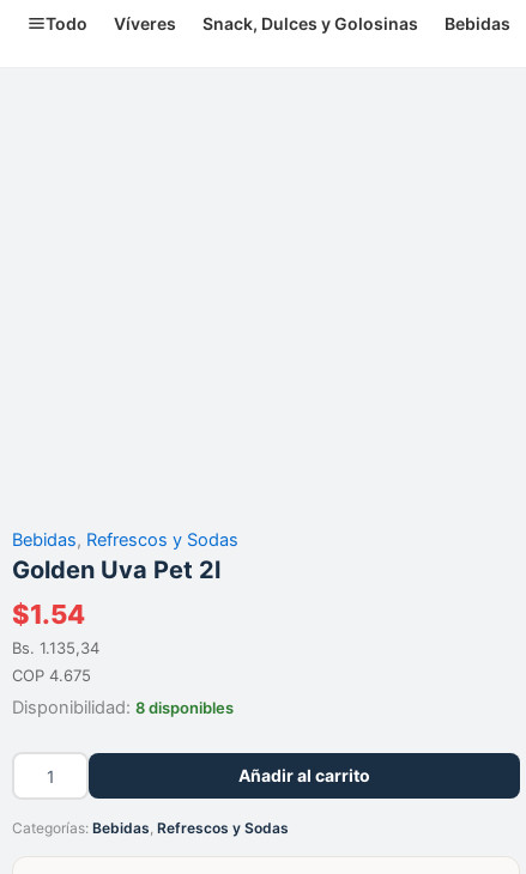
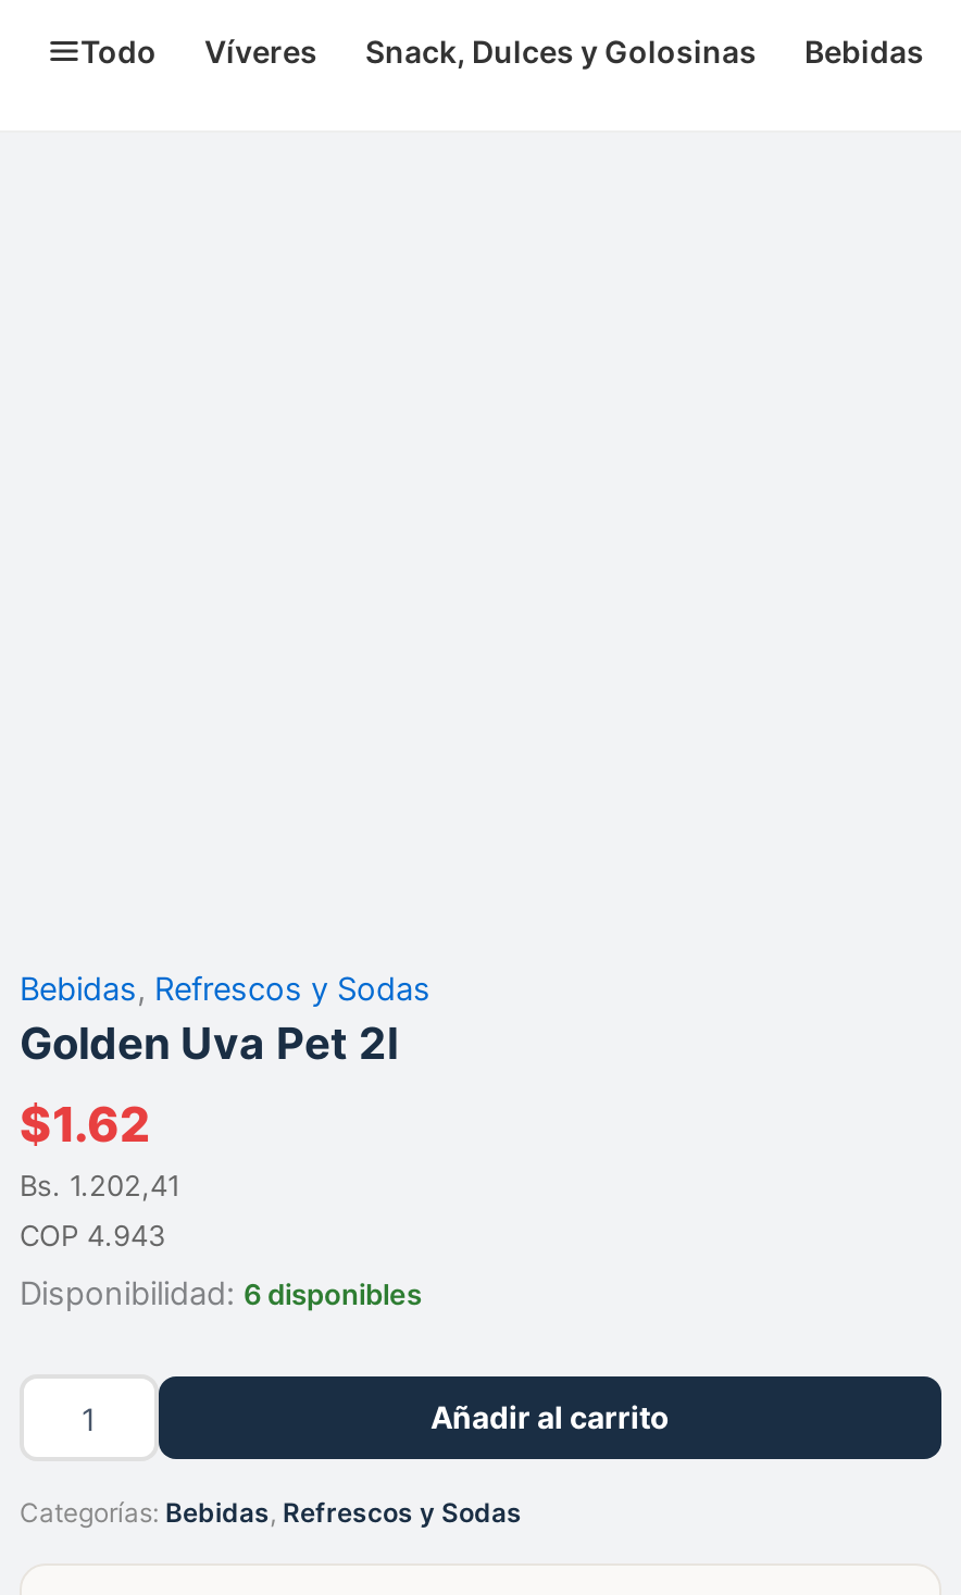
[12,599,85,630] $1.54 -> [20,1095,150,1152] $1.62
[12,638,99,657] Bs. 1.135,34 -> [20,1167,180,1202] Bs. 1.202,41
[12,666,91,685] COP 4.675 -> [20,1217,165,1252] COP 4.943
[12,697,234,718] Disponibilidad: 8 disponibles -> [20,1273,422,1313] Disponibilidad: 6 disponibles

